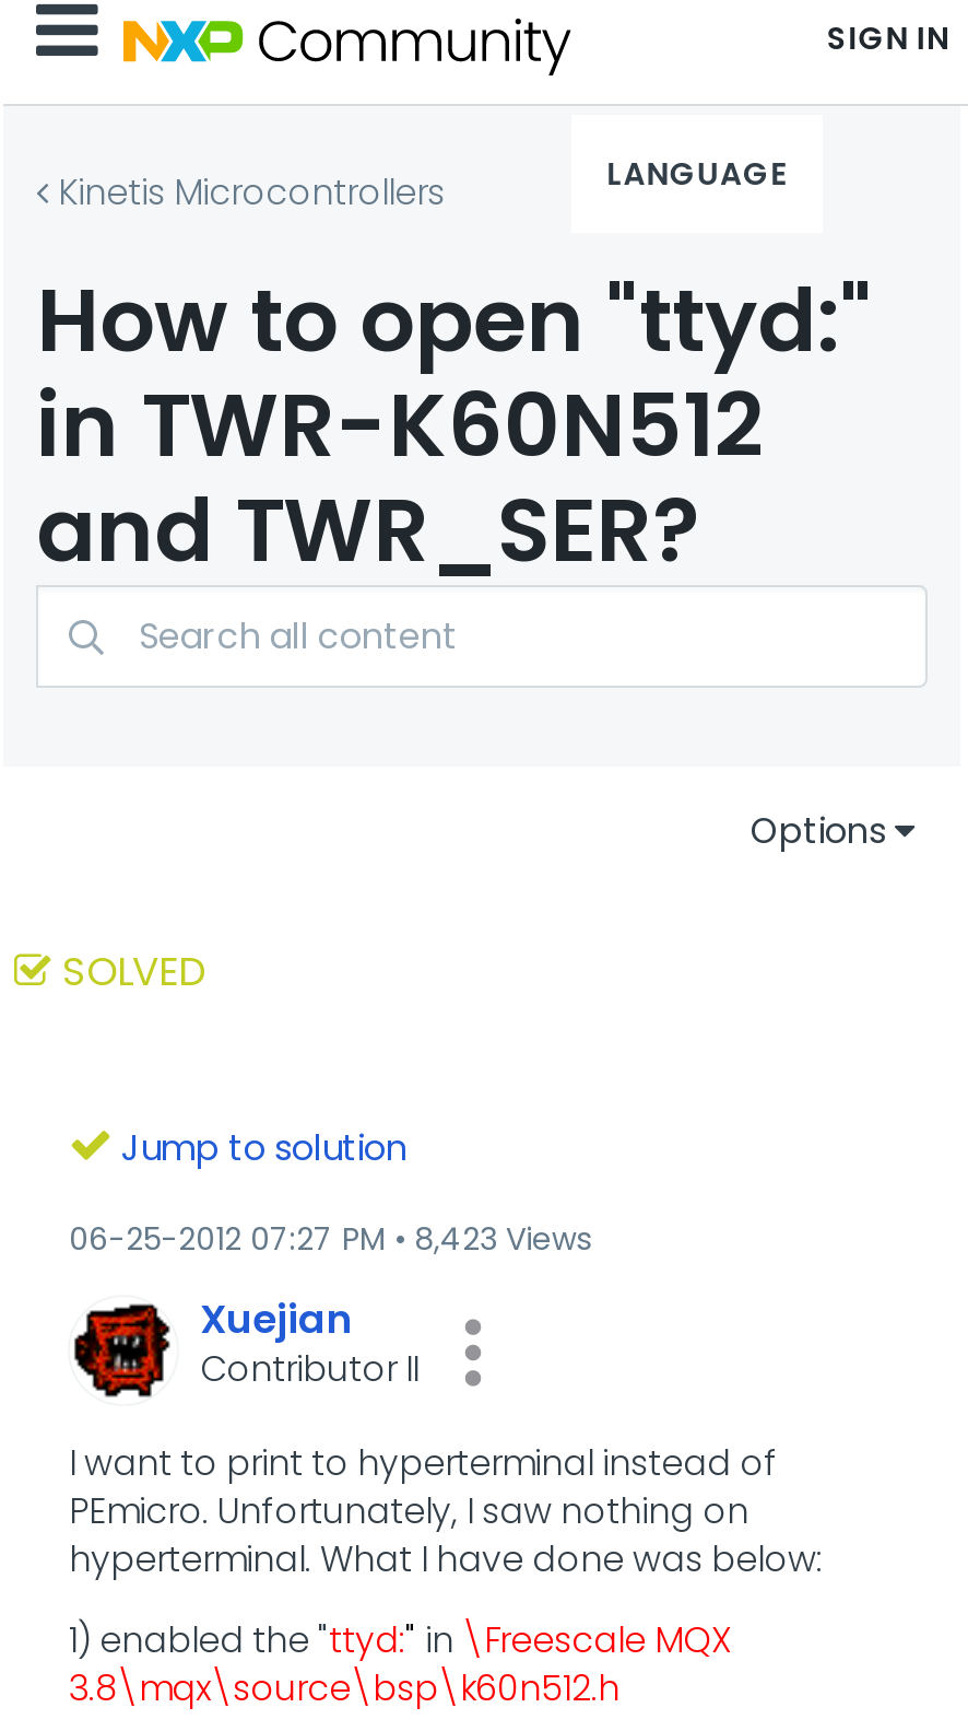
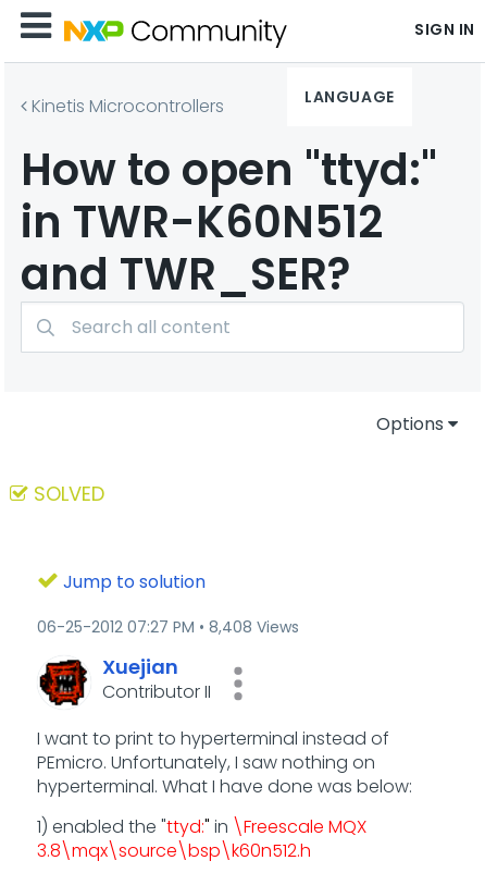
[69,1217,591,1261] 06-25-2012 07:27 PM 8,423 Views -> [37,616,299,638] 06-25-2012 07:27 PM 8,408 Views

